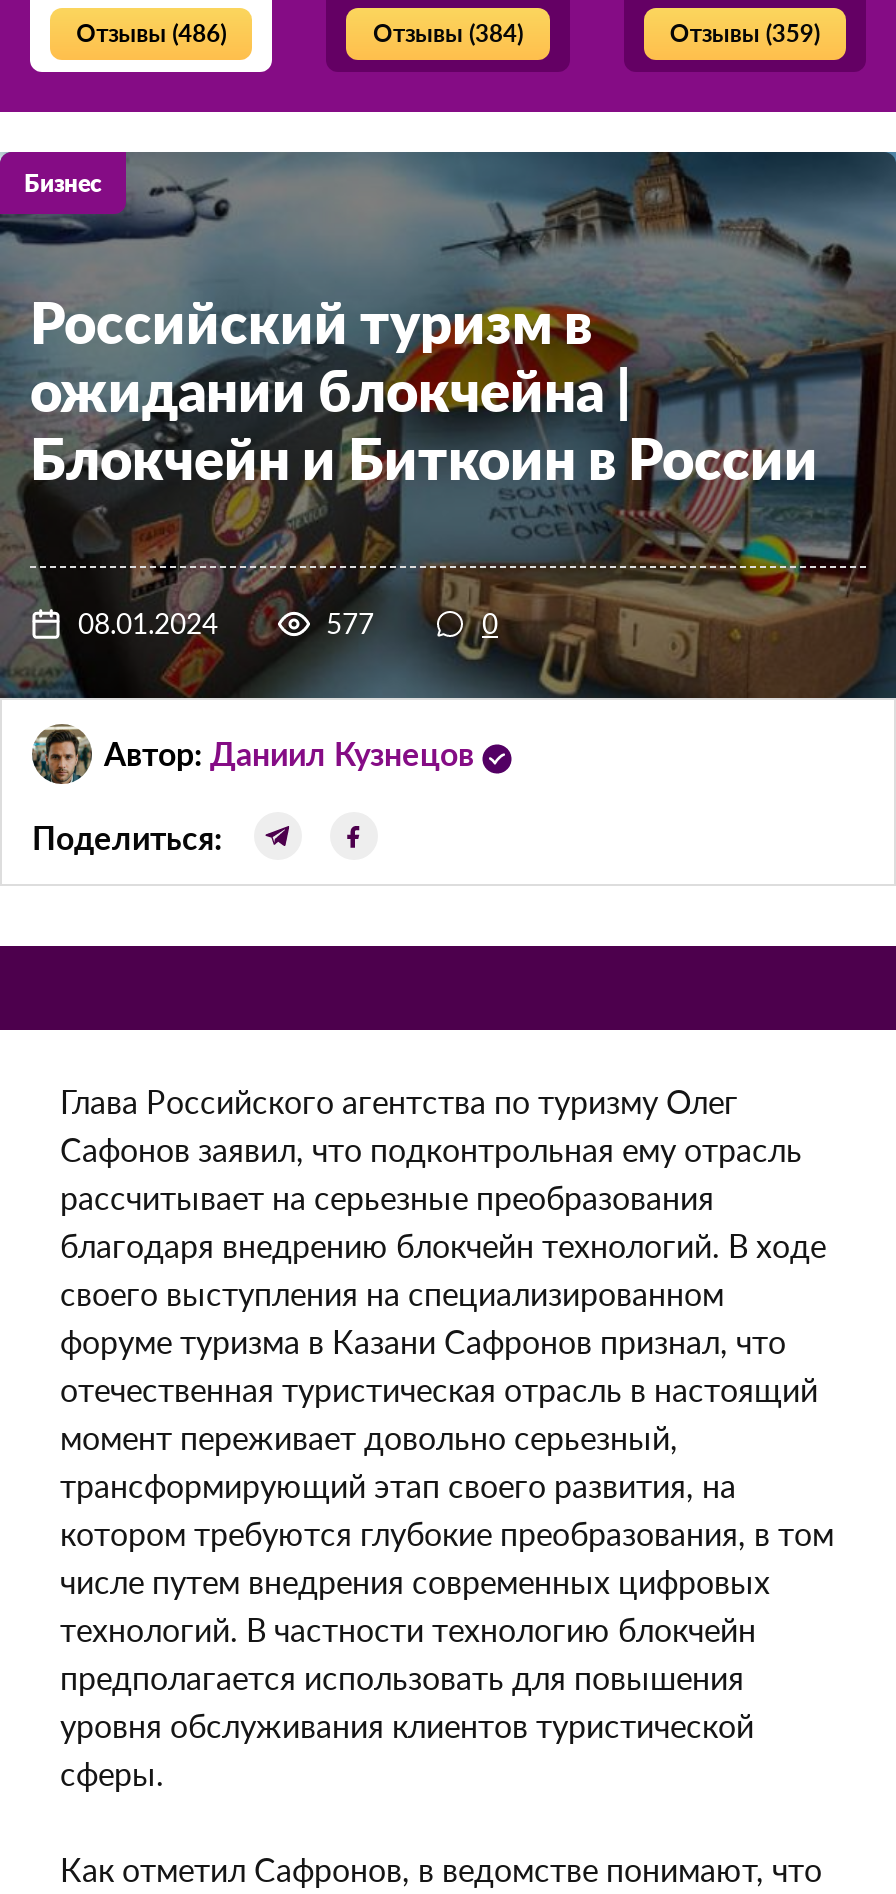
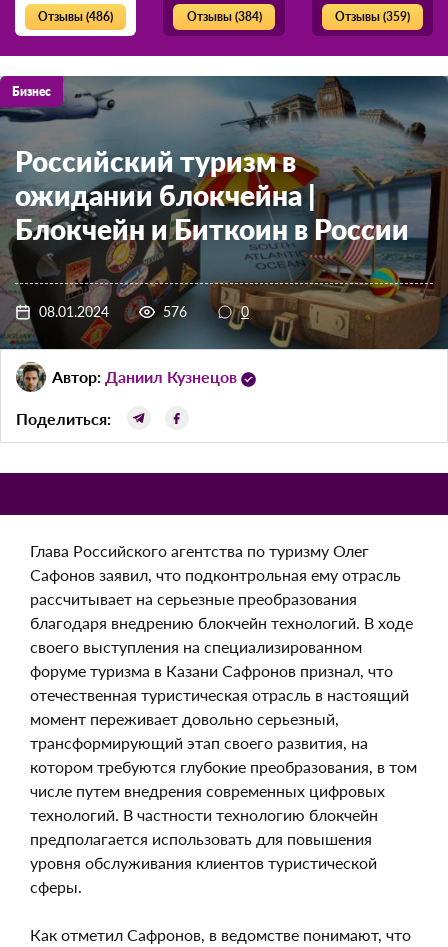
[326,606,374,640] 577 -> [163,303,187,320] 576

